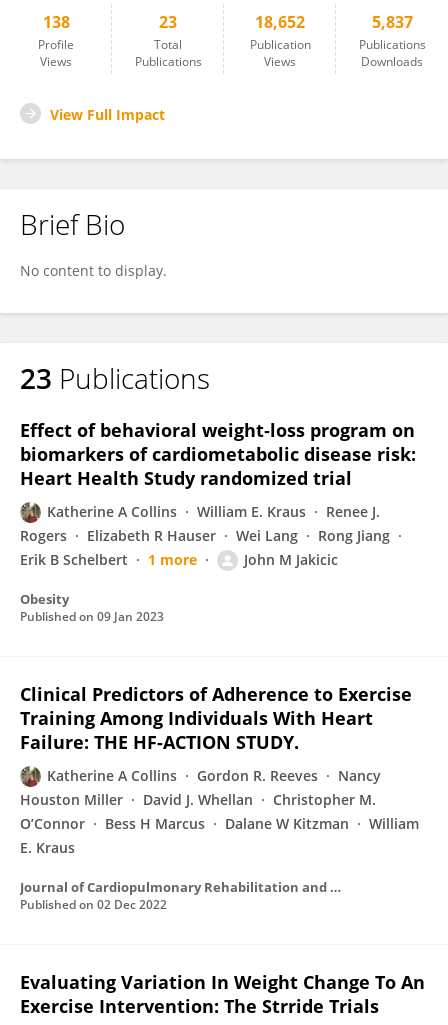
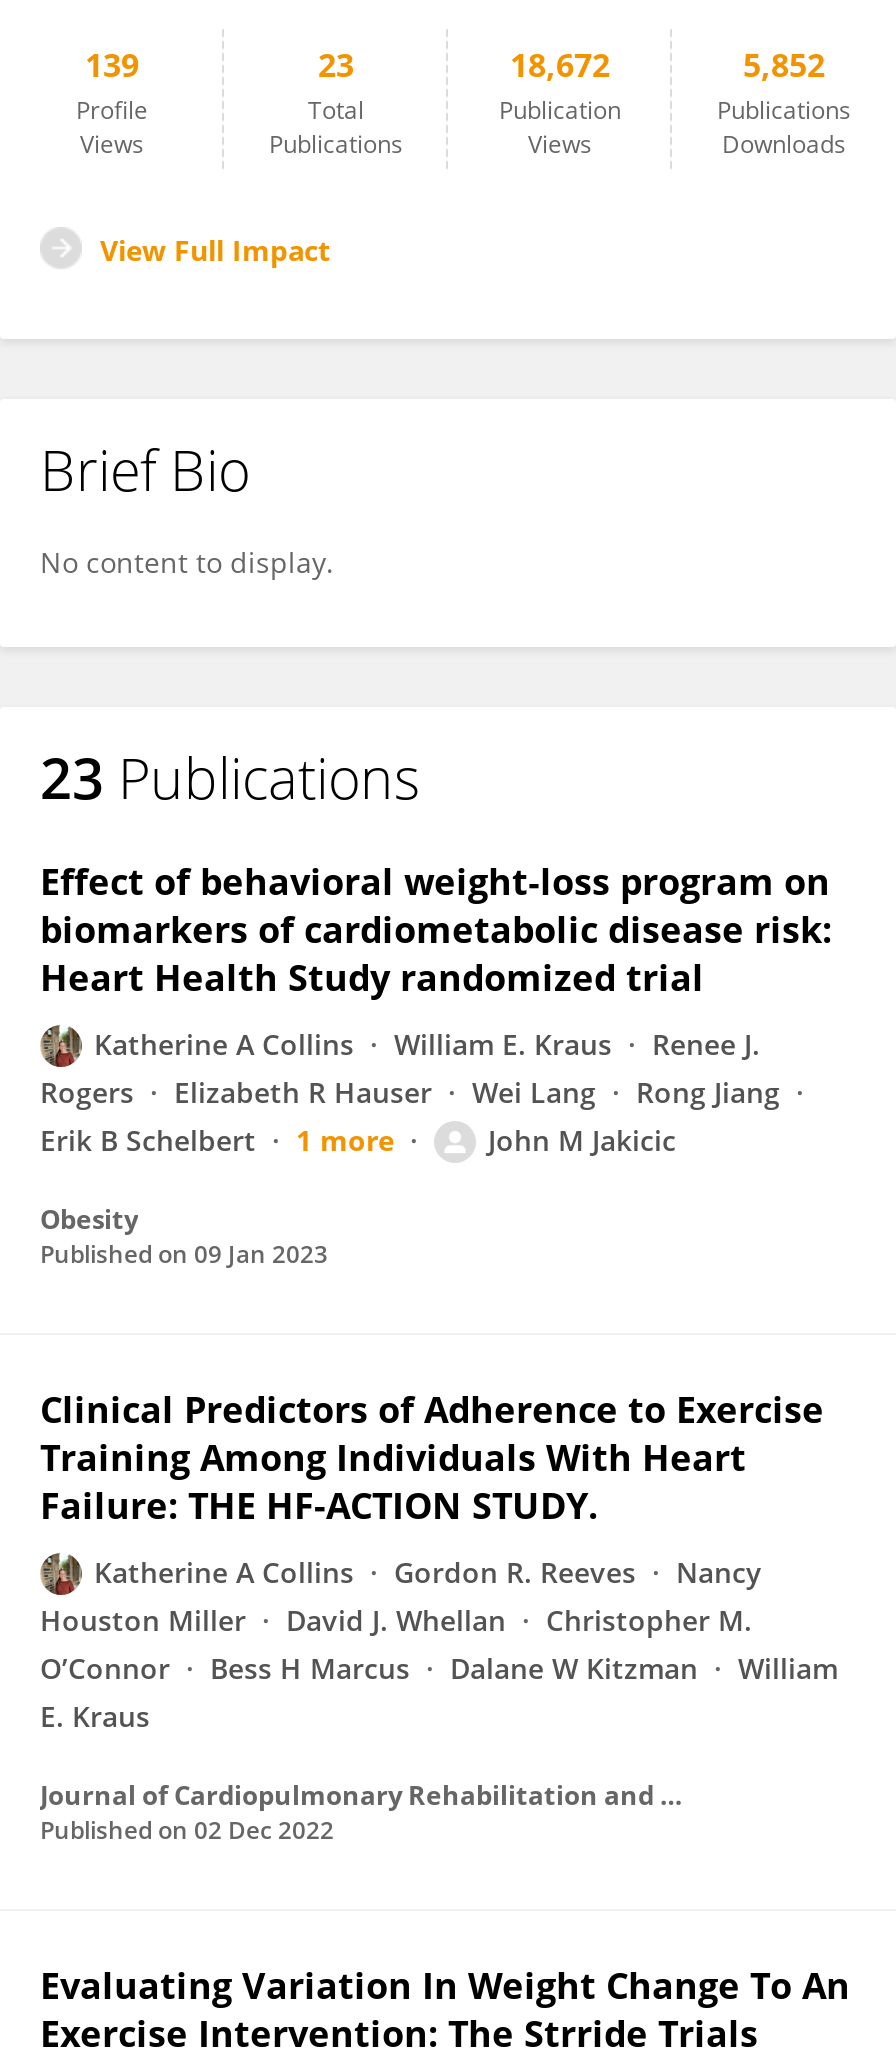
[42,11,69,33] 138 -> [85,43,139,87] 139
[255,11,305,33] 18,652 -> [510,43,610,87] 18,672
[371,11,412,33] 5,837 -> [743,43,825,87] 5,852

